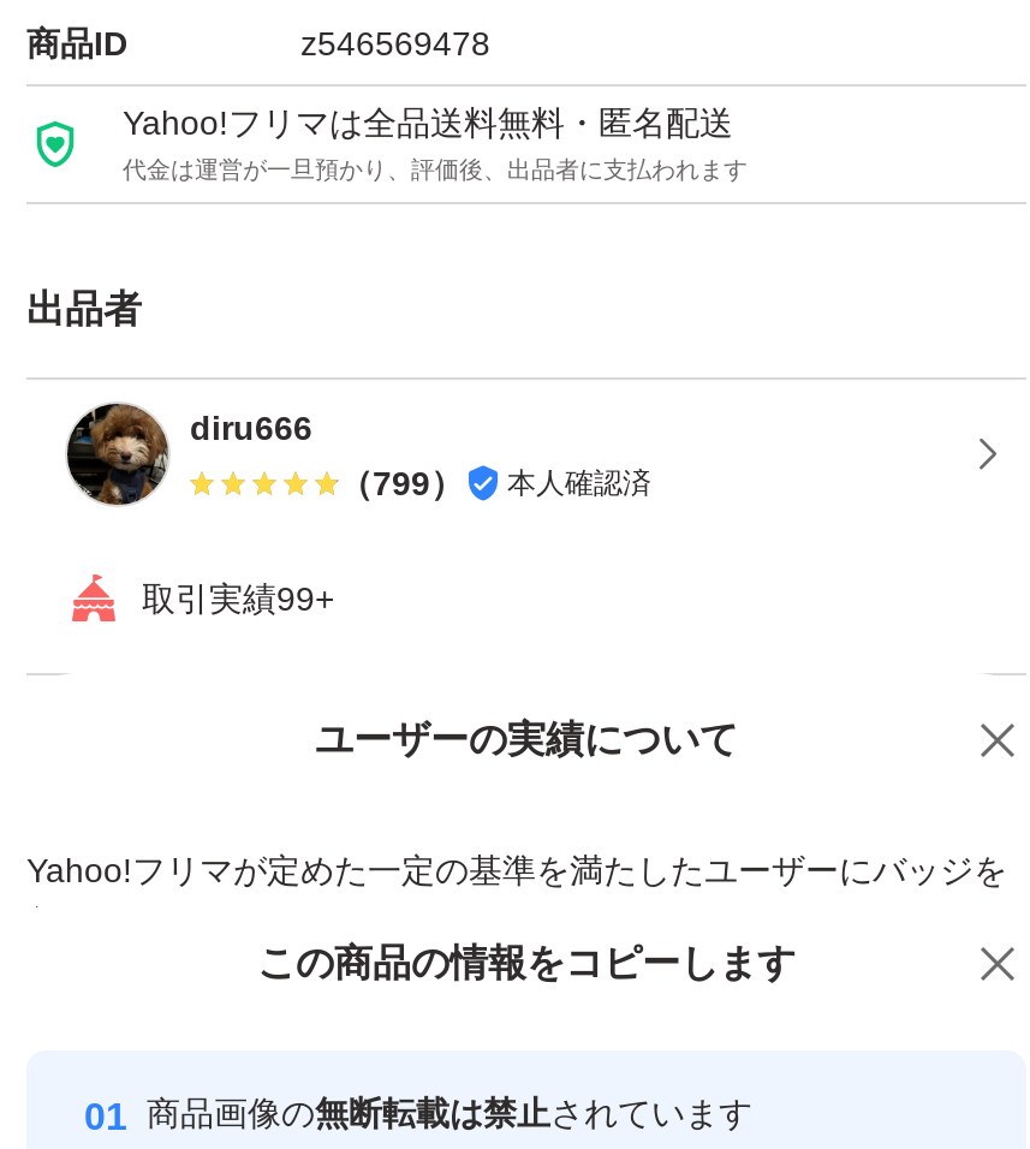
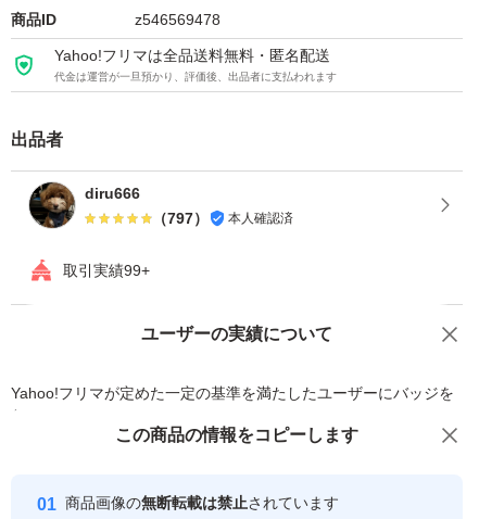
[339,464,651,502] （799） 本人確認済 -> [152,209,293,227] （797） 本人確認済

